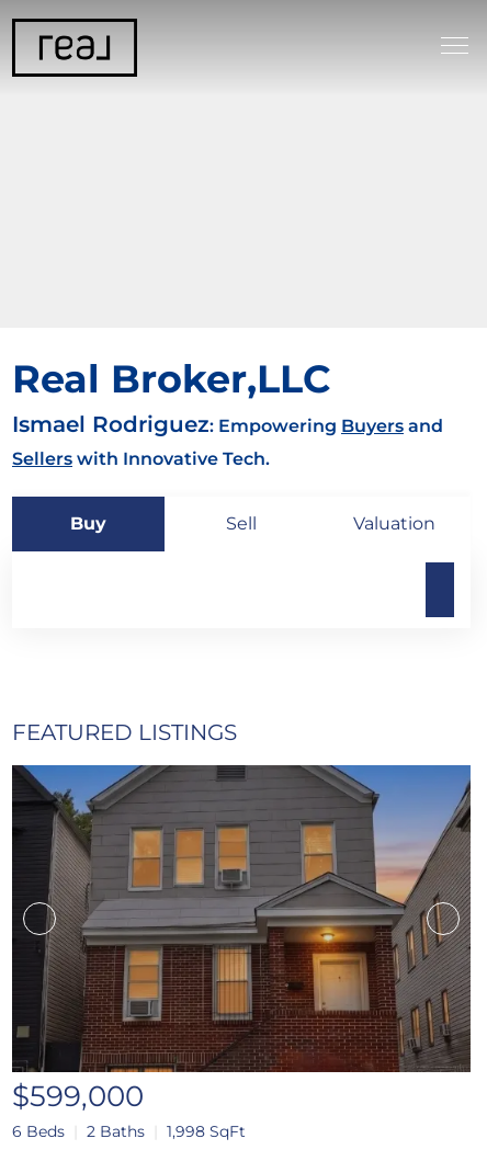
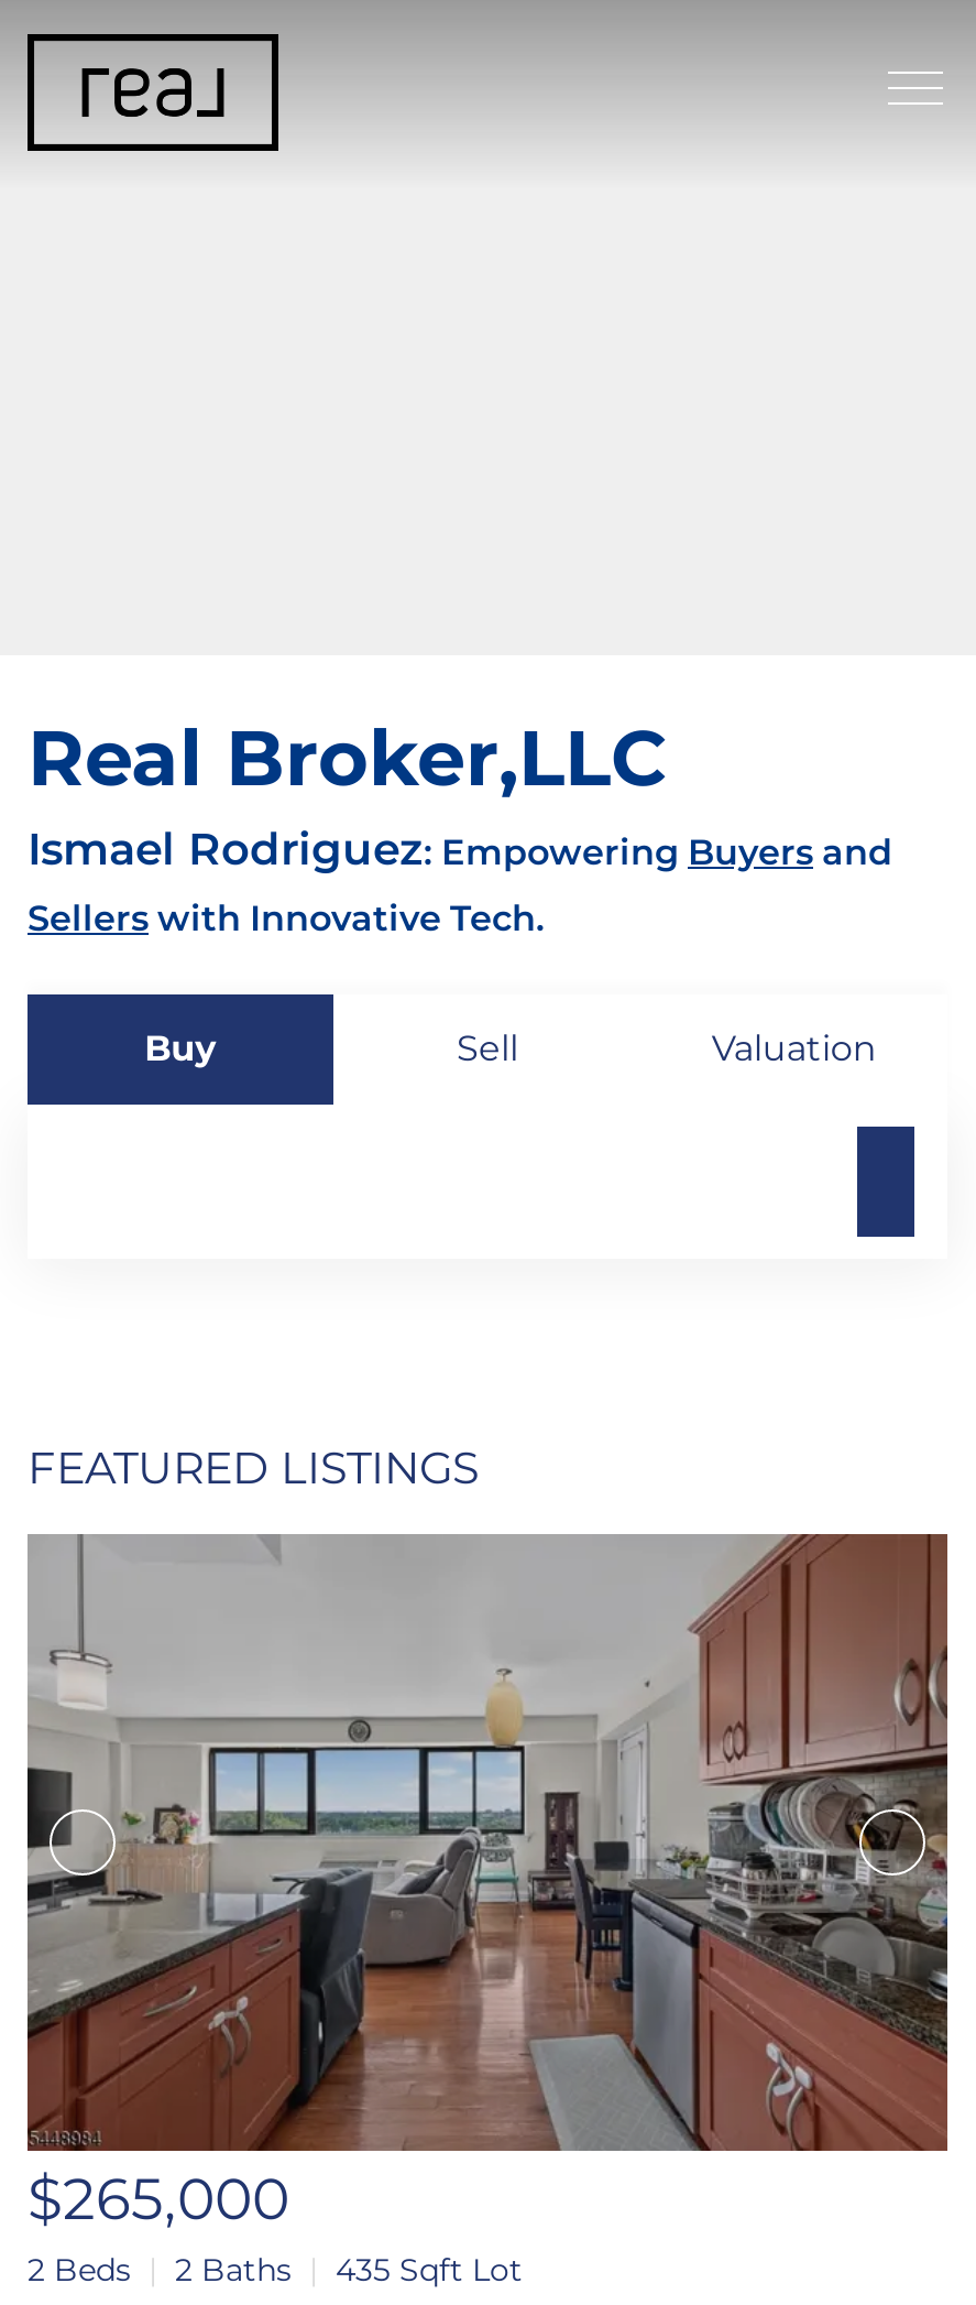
[12,764,472,1114] [image] | $599,000 -> [25,1532,950,2235] [image] | $265,000
[12,1121,65,1141] 6 Beds -> [28,2250,131,2290] 2 Beds
[167,1121,246,1141] 1,998 SqFt -> [336,2250,523,2290] 435 Sqft Lot

